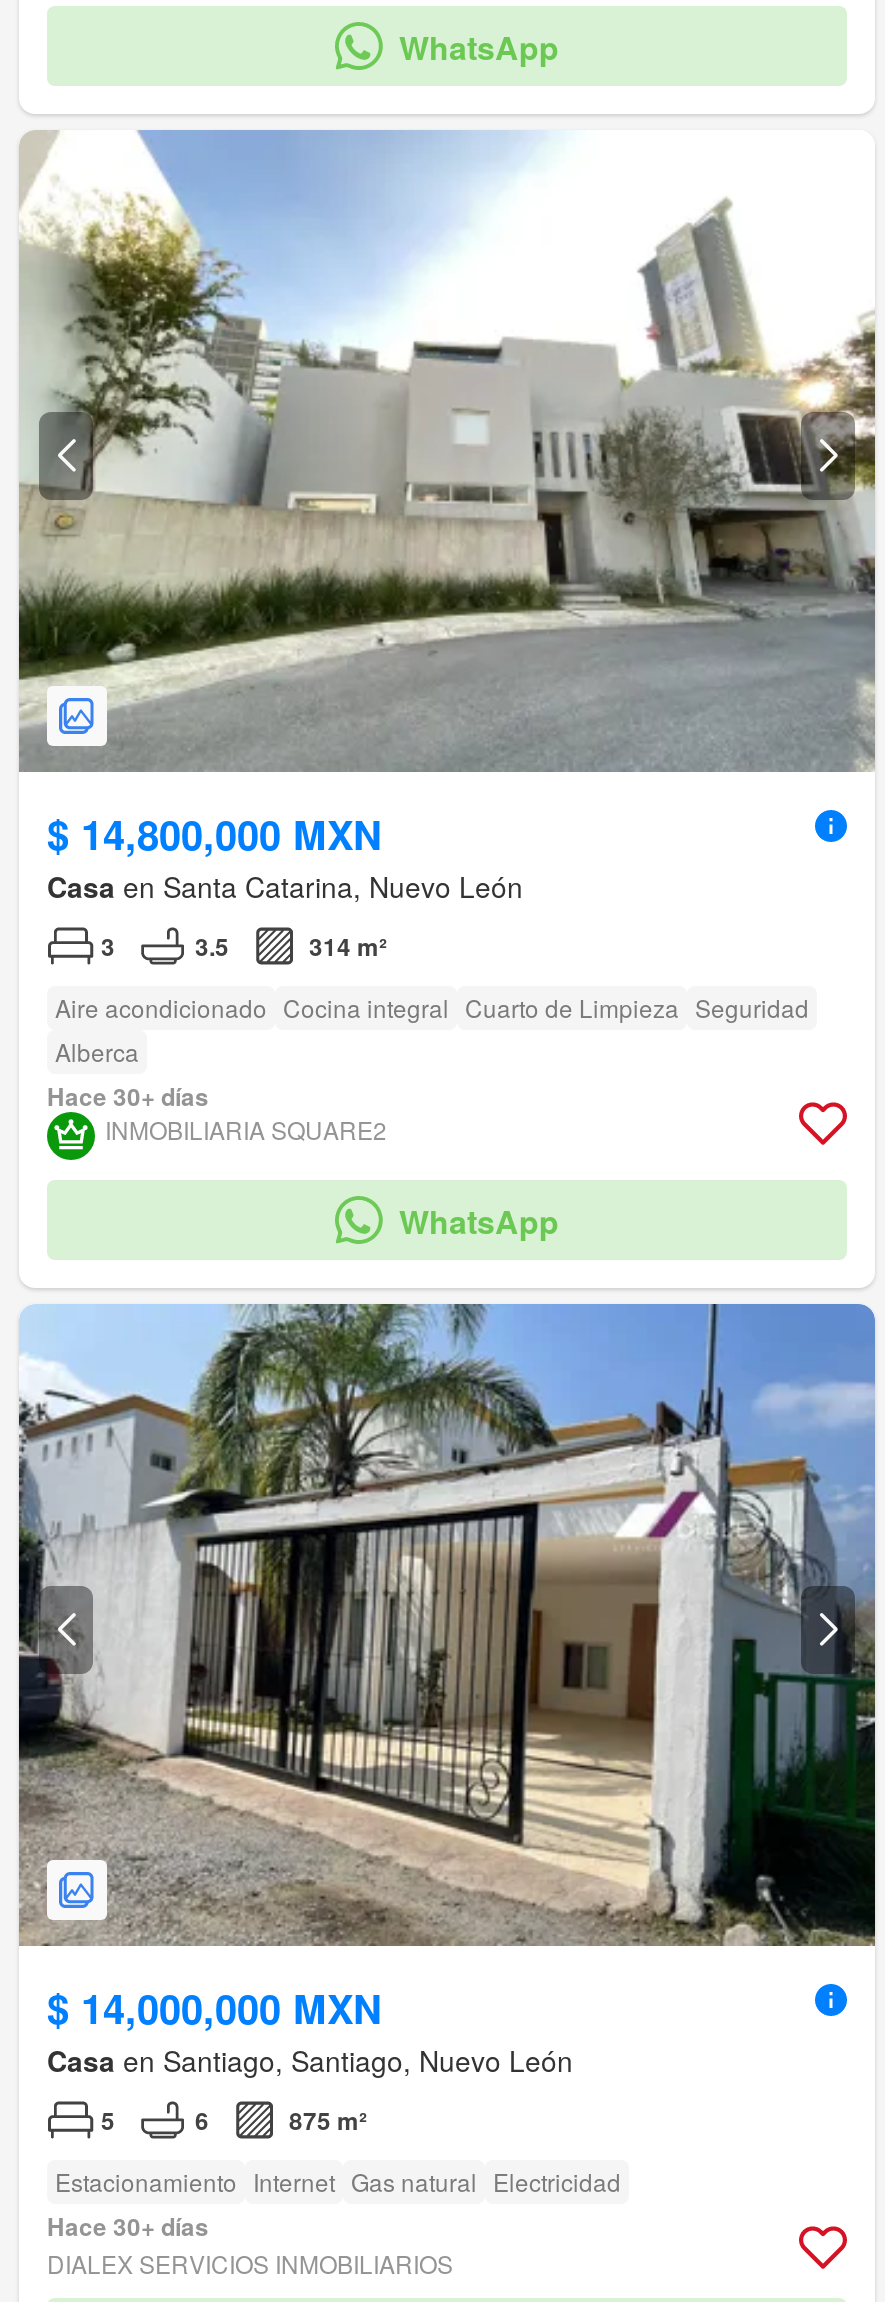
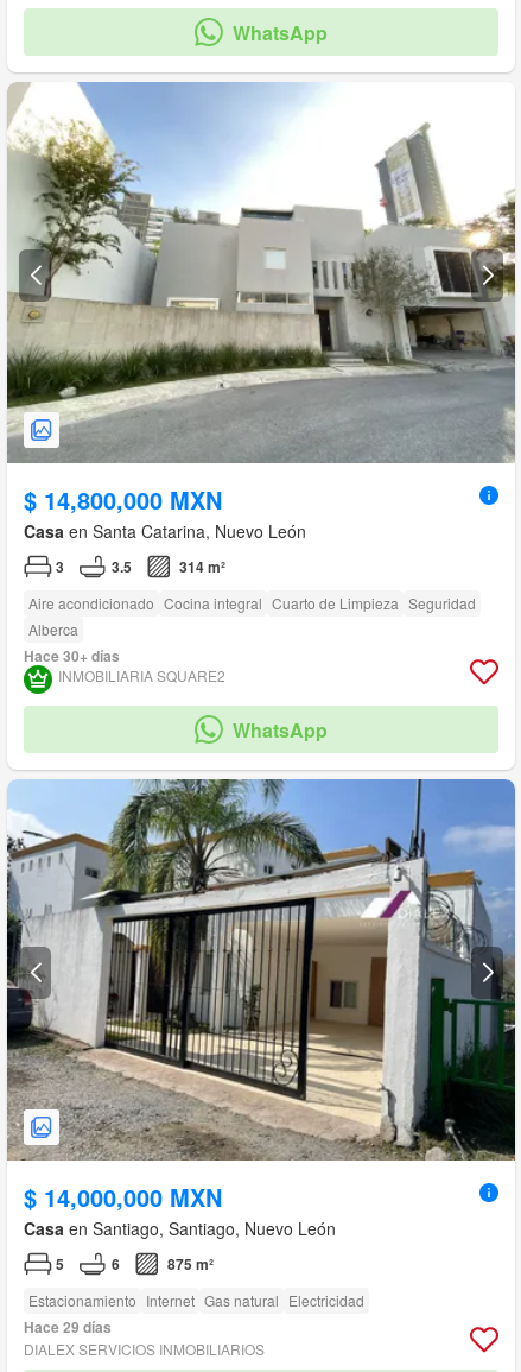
[47,2209,209,2245] Hace 30+ días -> [24,1317,112,1338] Hace 29 días

